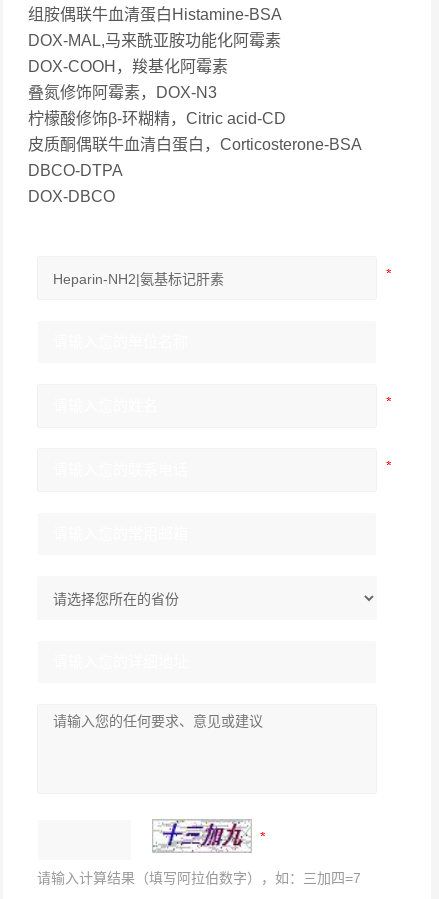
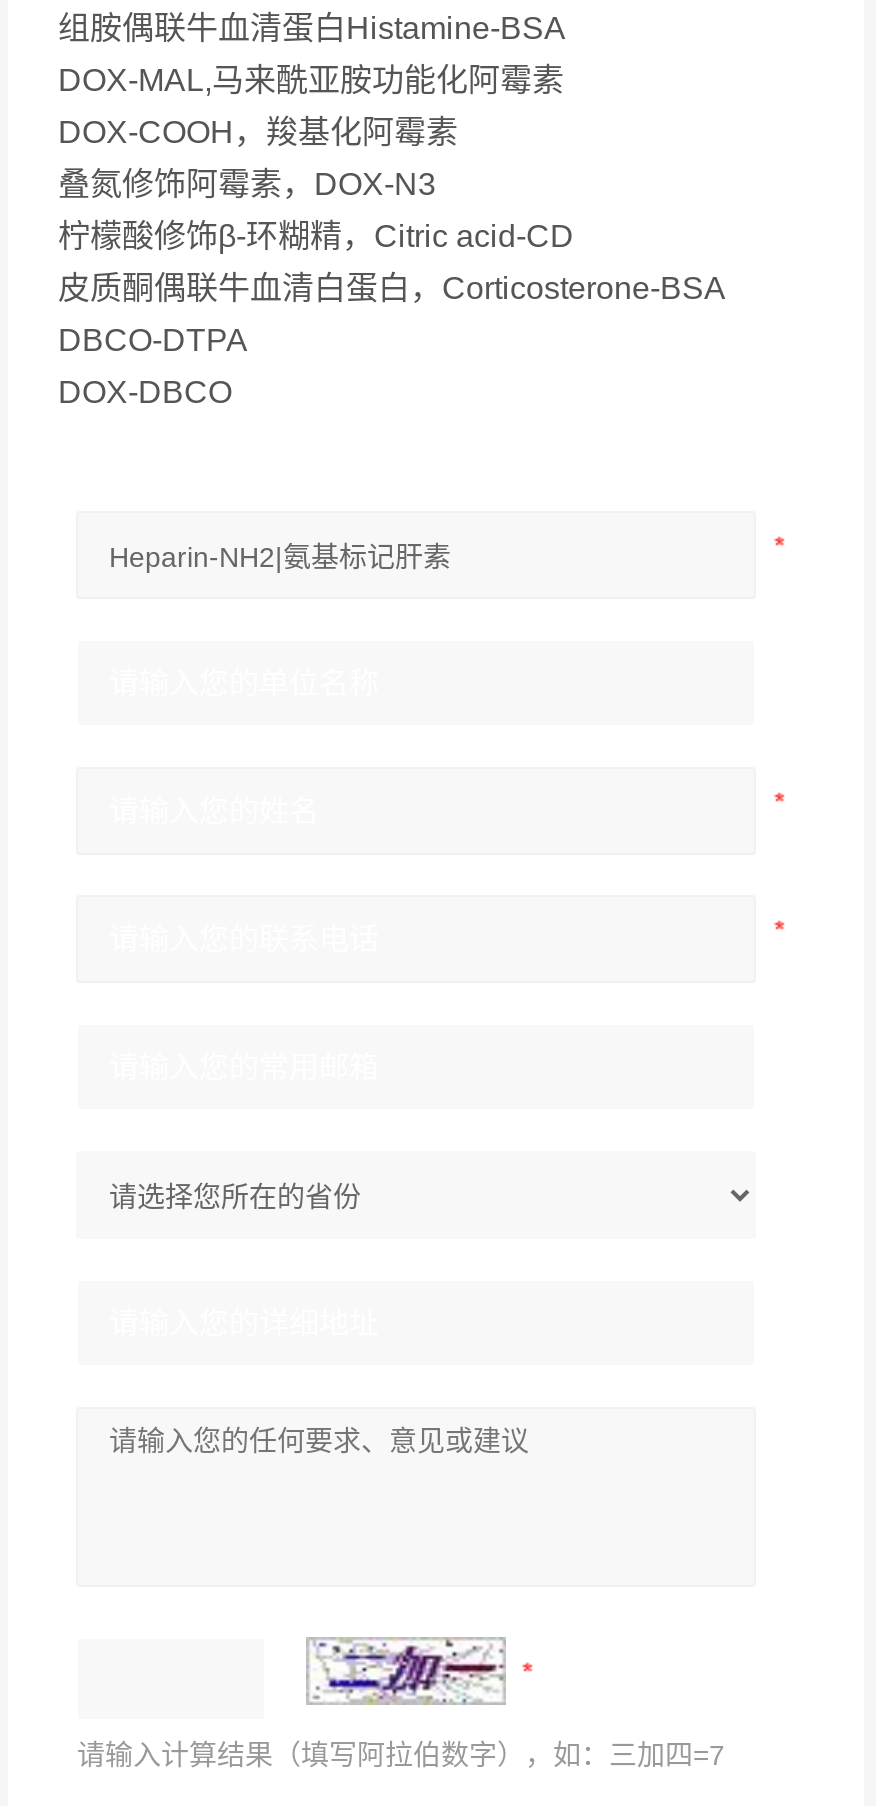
[152,818,252,854] [image] -> [310,1635,506,1707] [image]

